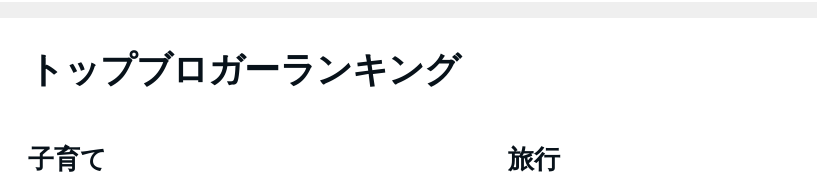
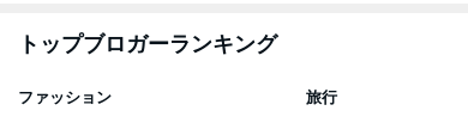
[28,144,106,174] 子育て -> [18,88,112,106] ファッション

